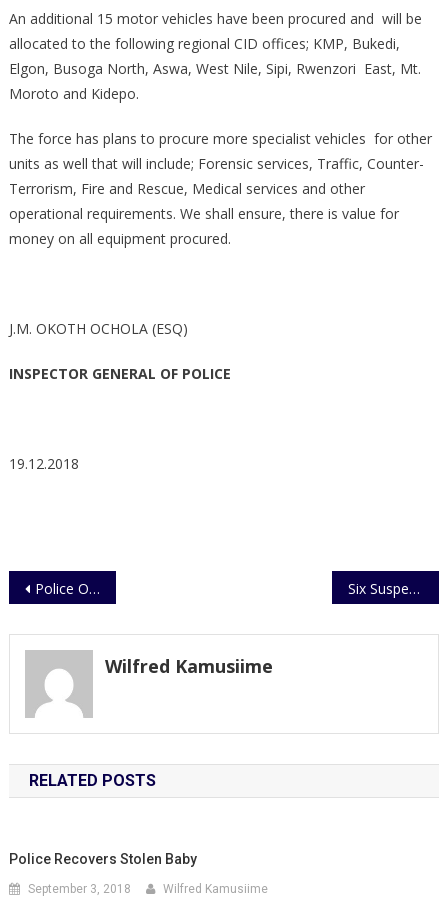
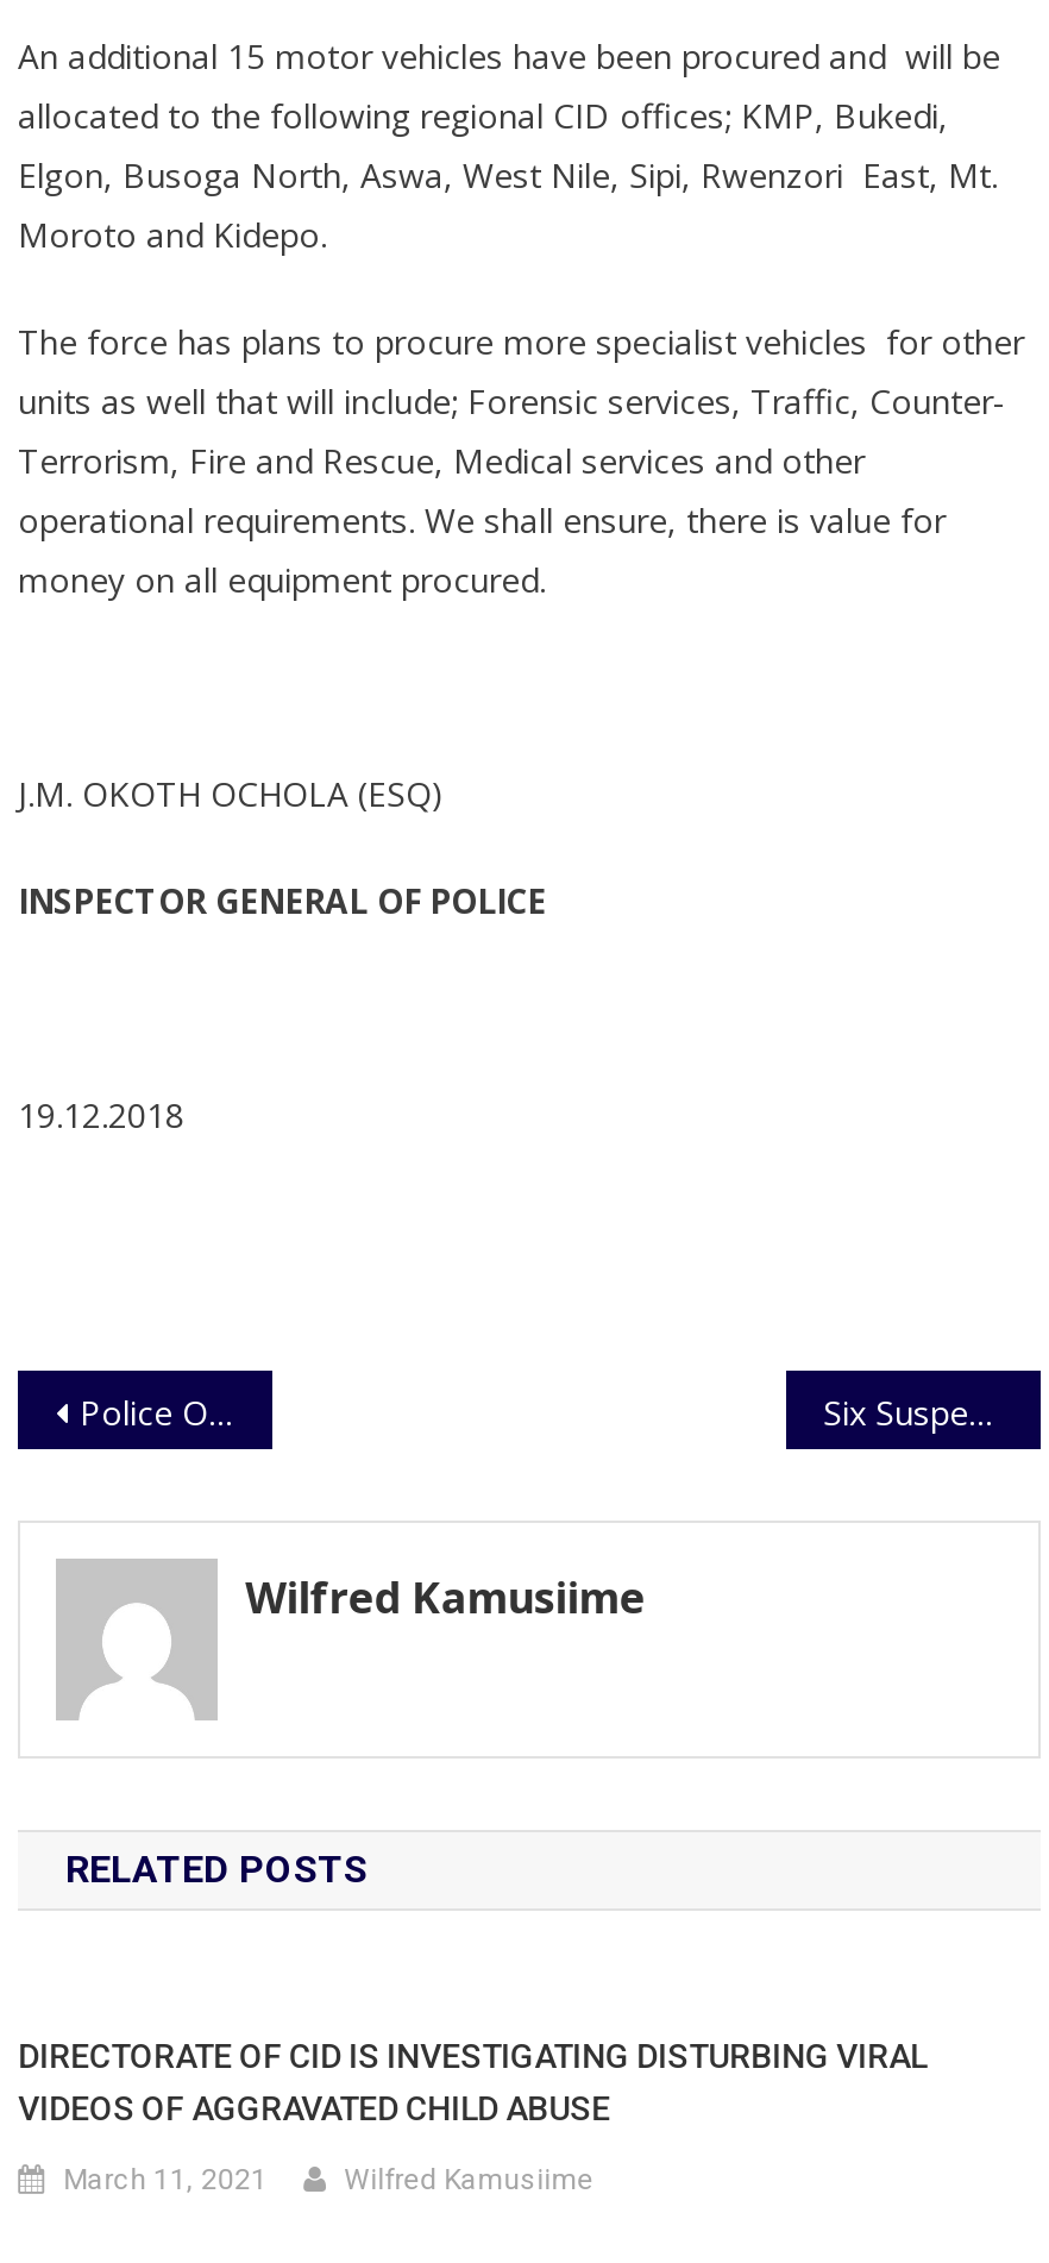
[9,851,197,867] Police Recovers Stolen Baby -> [18,2036,927,2127] DIRECTORATE OF CID IS INVESTIGATING DISTURBING VIRAL | VIDEOS OF AGGRAVATED CHILD ABUSE
[28,882,131,896] September 3, 2018 -> [63,2163,268,2196] March 11, 2021

